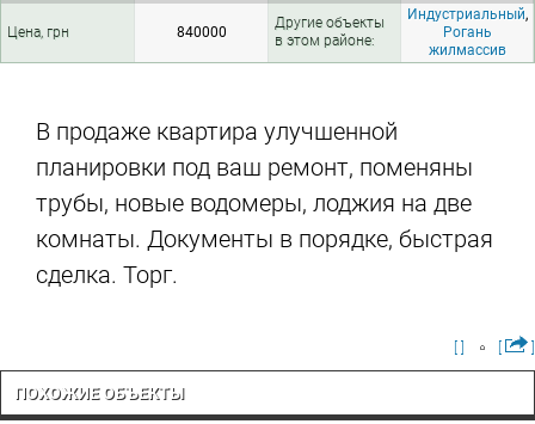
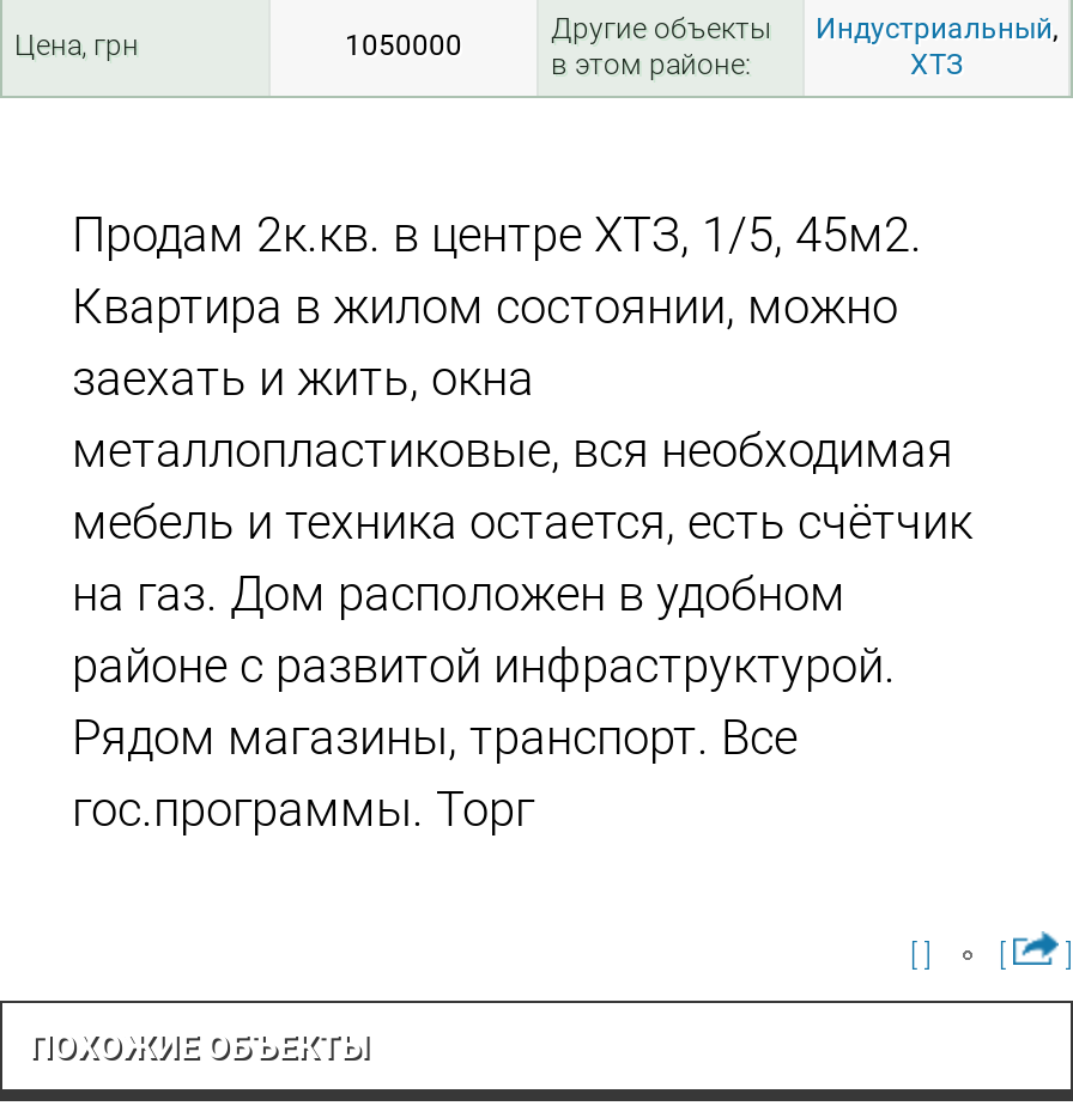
[176,24,226,41] 840000 -> [345,29,462,62] 1050000
[428,24,506,59] Рогань | жилмассив -> [910,48,963,81] ХТЗ
[36,117,493,289] В продаже квартира улучшенной | планировки под ваш ремонт, поменяны | трубы, новые водомеры, лоджия на две | комнаты. Документы в порядке, быстрая | сделка. Торг. -> [72,206,972,838] Продам 2к.кв. в центре ХТЗ, 1/5, 45м2. | Квартира в жилом состоянии, можно | заехать и жить, окна | металлопластиковые, вся необходимая | мебель и техника остается, есть счётчик | на газ. Дом расположен в удобном | районе с развитой инфраструктурой. | Рядом магазины, транспорт. Все | гос.программы. Торг

